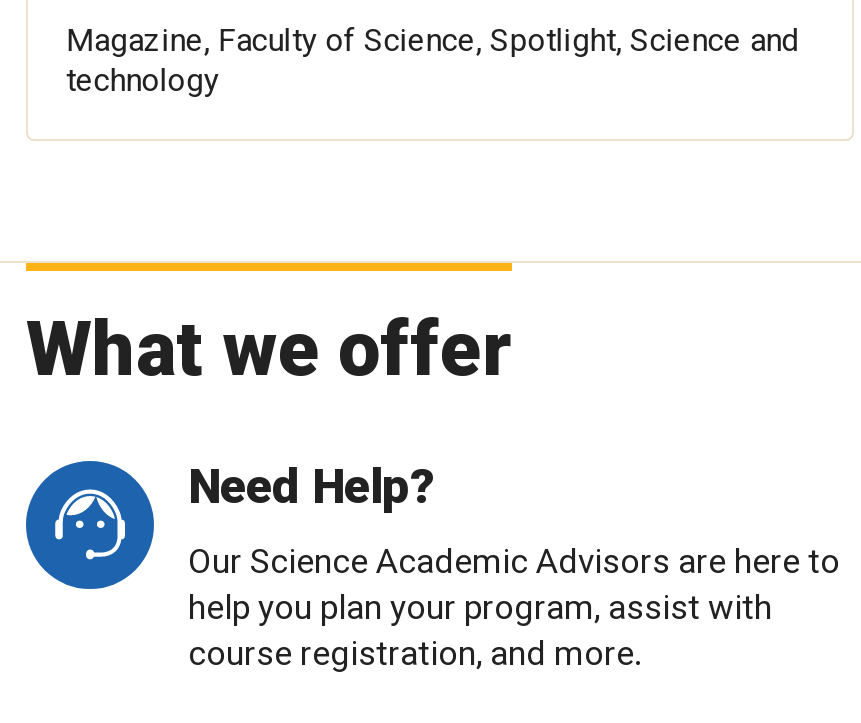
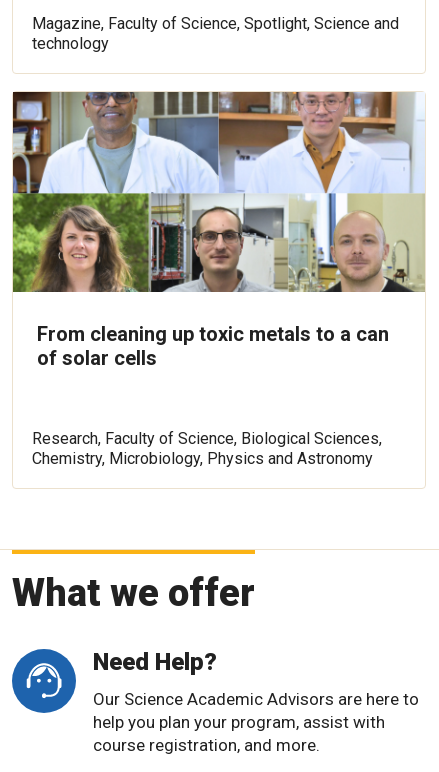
none -> [12,91,426,468] [image] | From cleaning up toxic metals to a can | of solar cells | Research, Faculty of Science, Biological Sciences, | Chemistry, Microbiology, Physics and Astronomy

